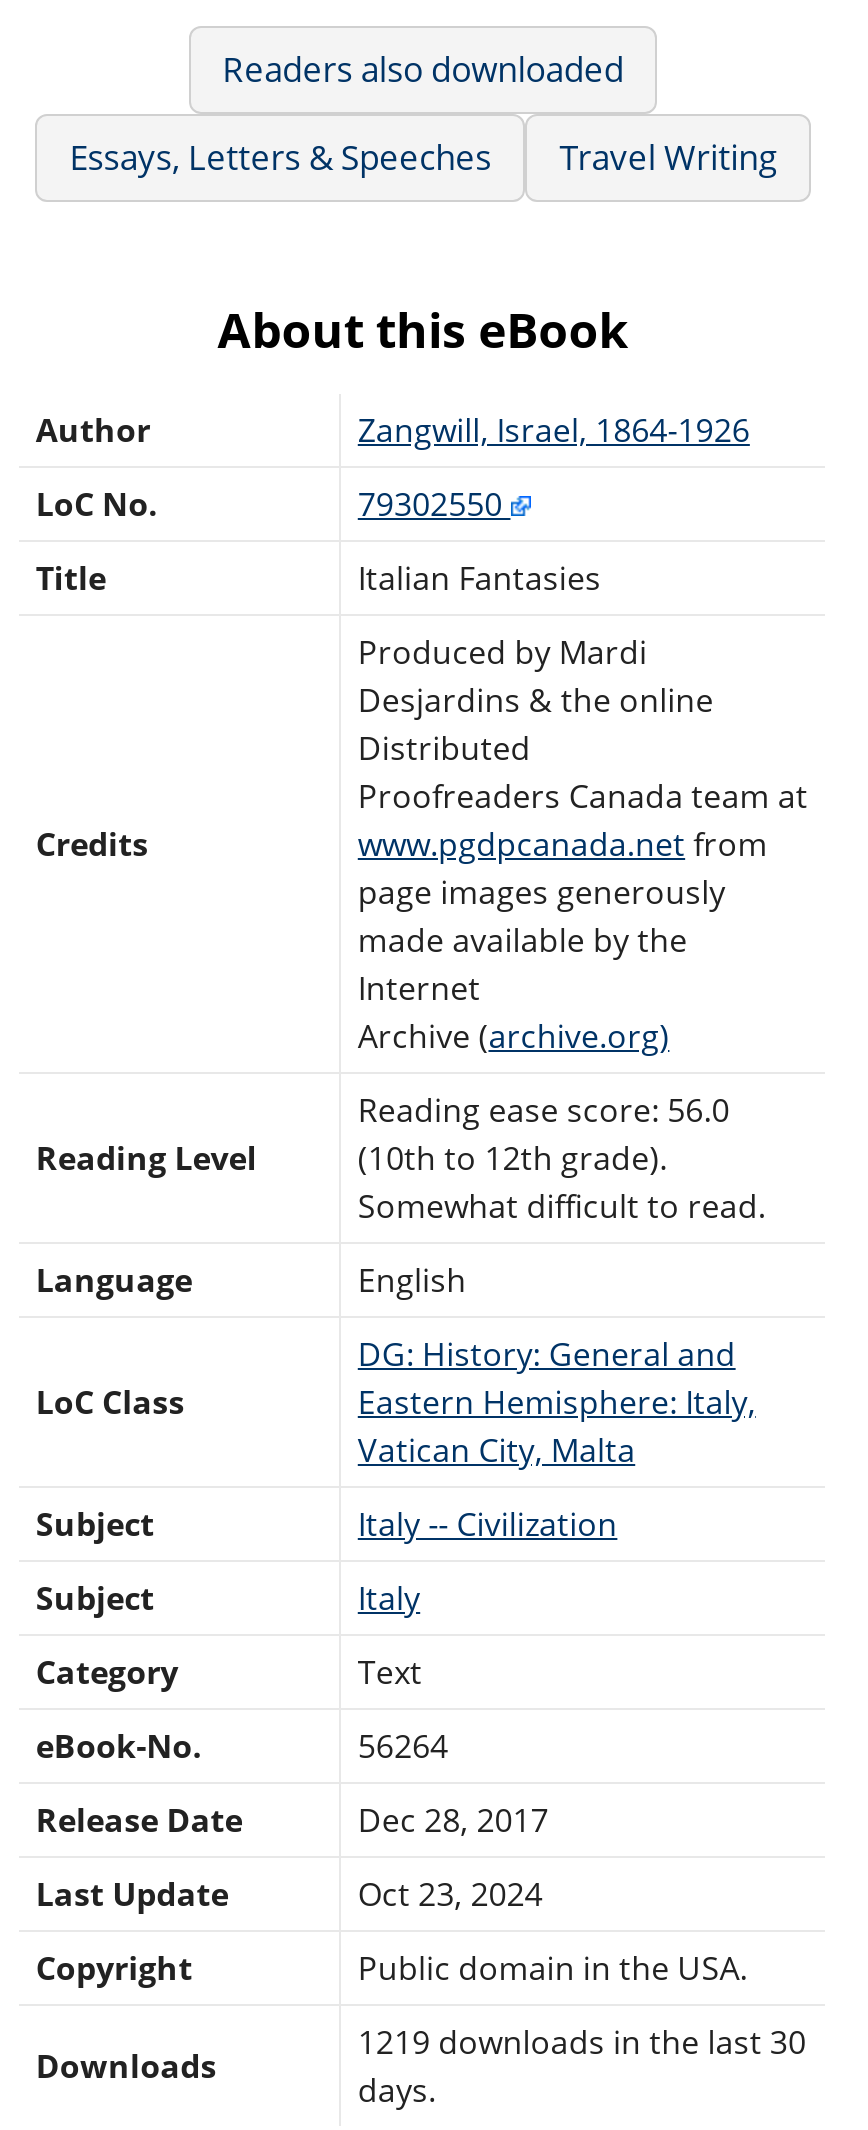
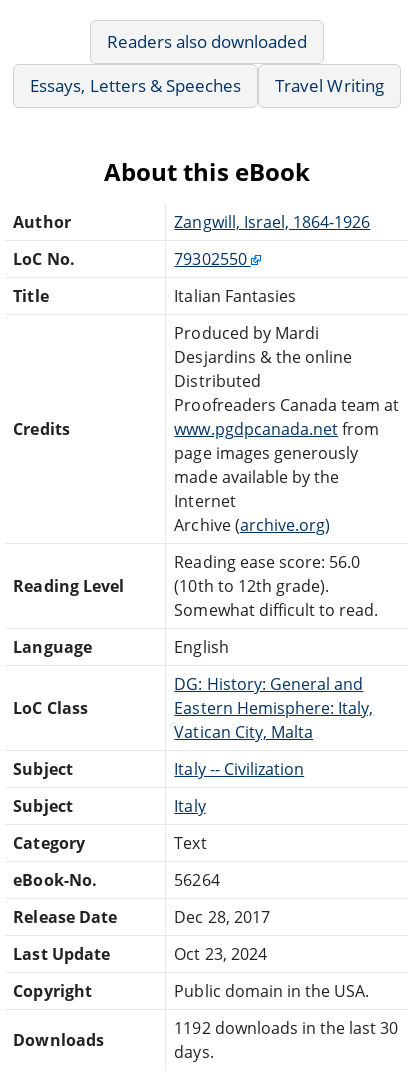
[358,2019,806,2063] 1219 downloads in the last 30 -> [174,1017,398,1039] 1192 downloads in the last 30

